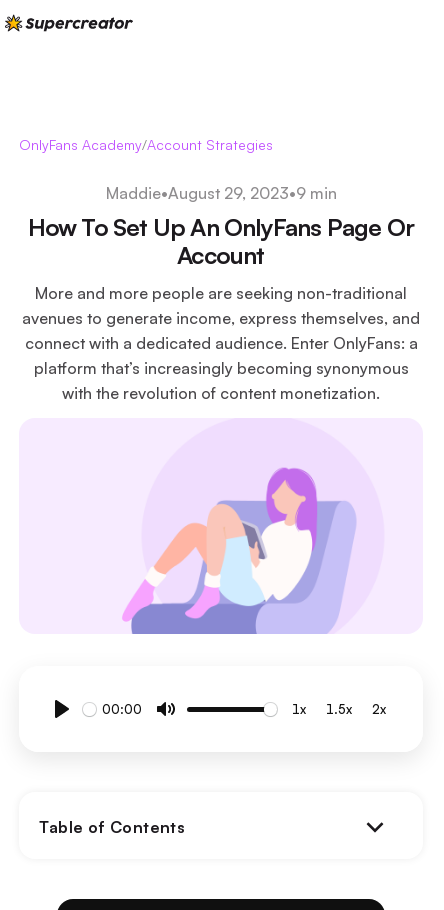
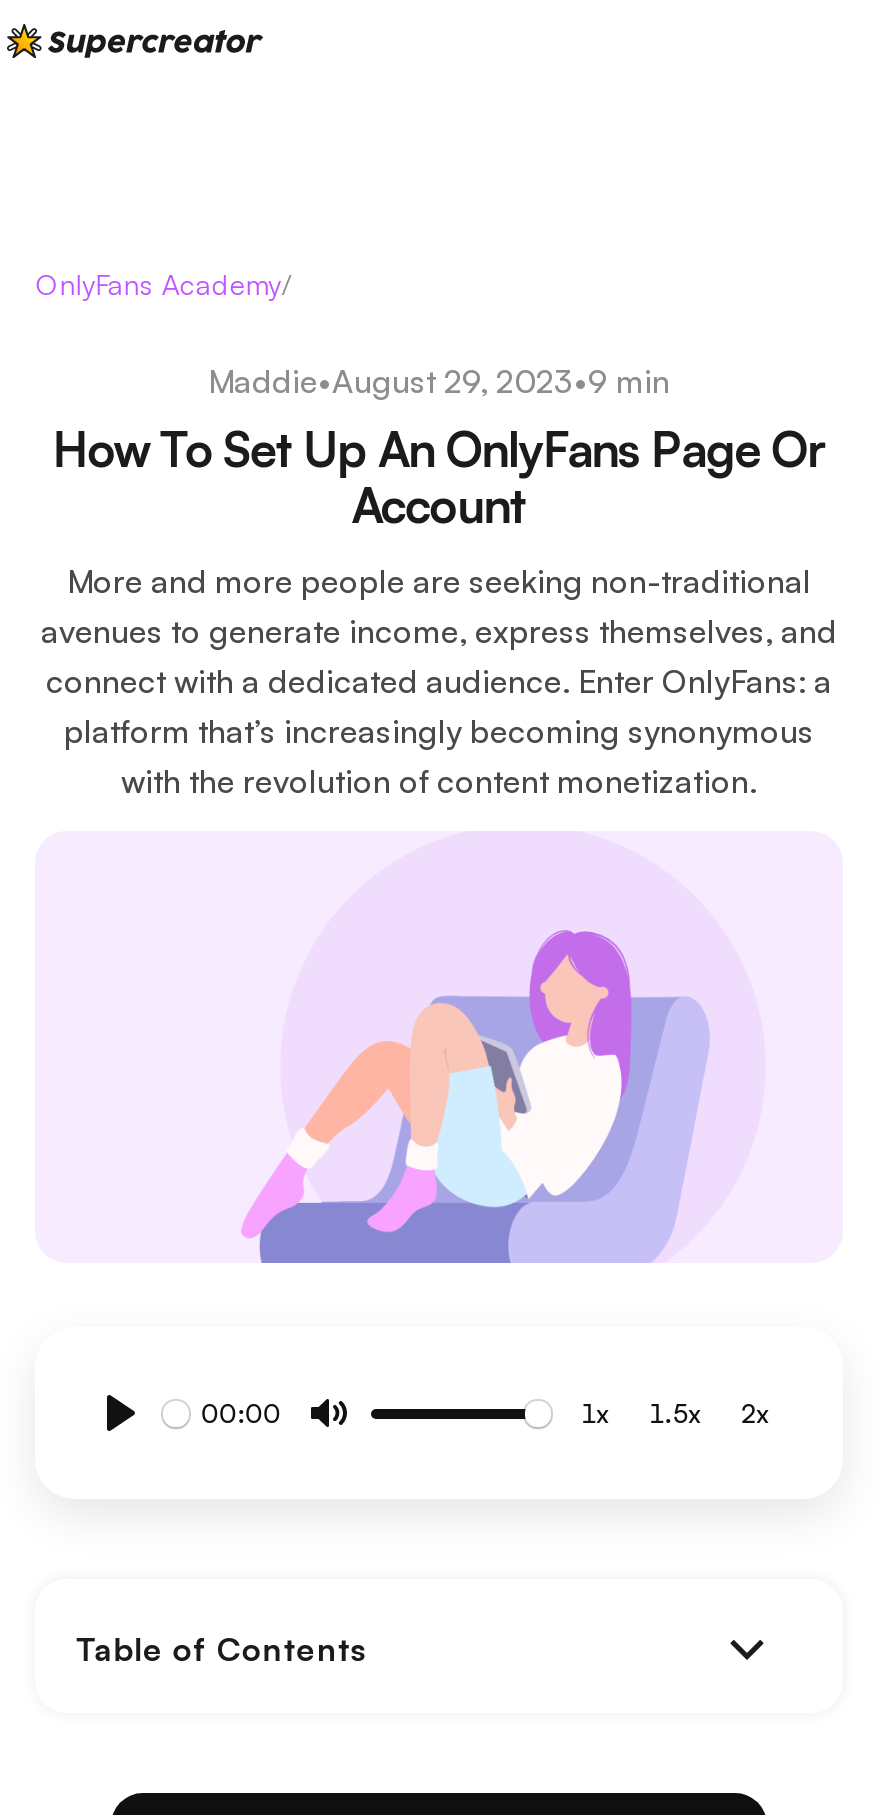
[19,136,273,153] OnlyFans Academy/Account Strategies -> [36,267,292,301] OnlyFans Academy/

